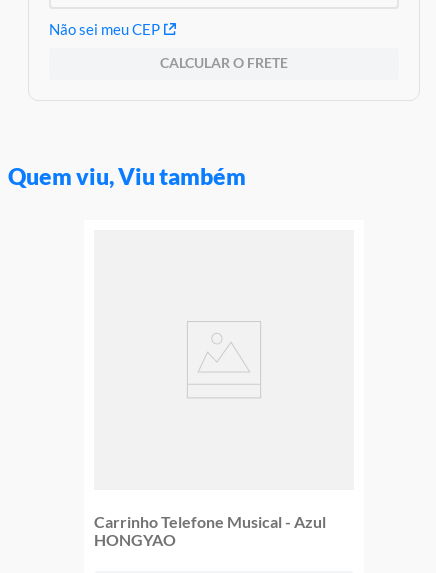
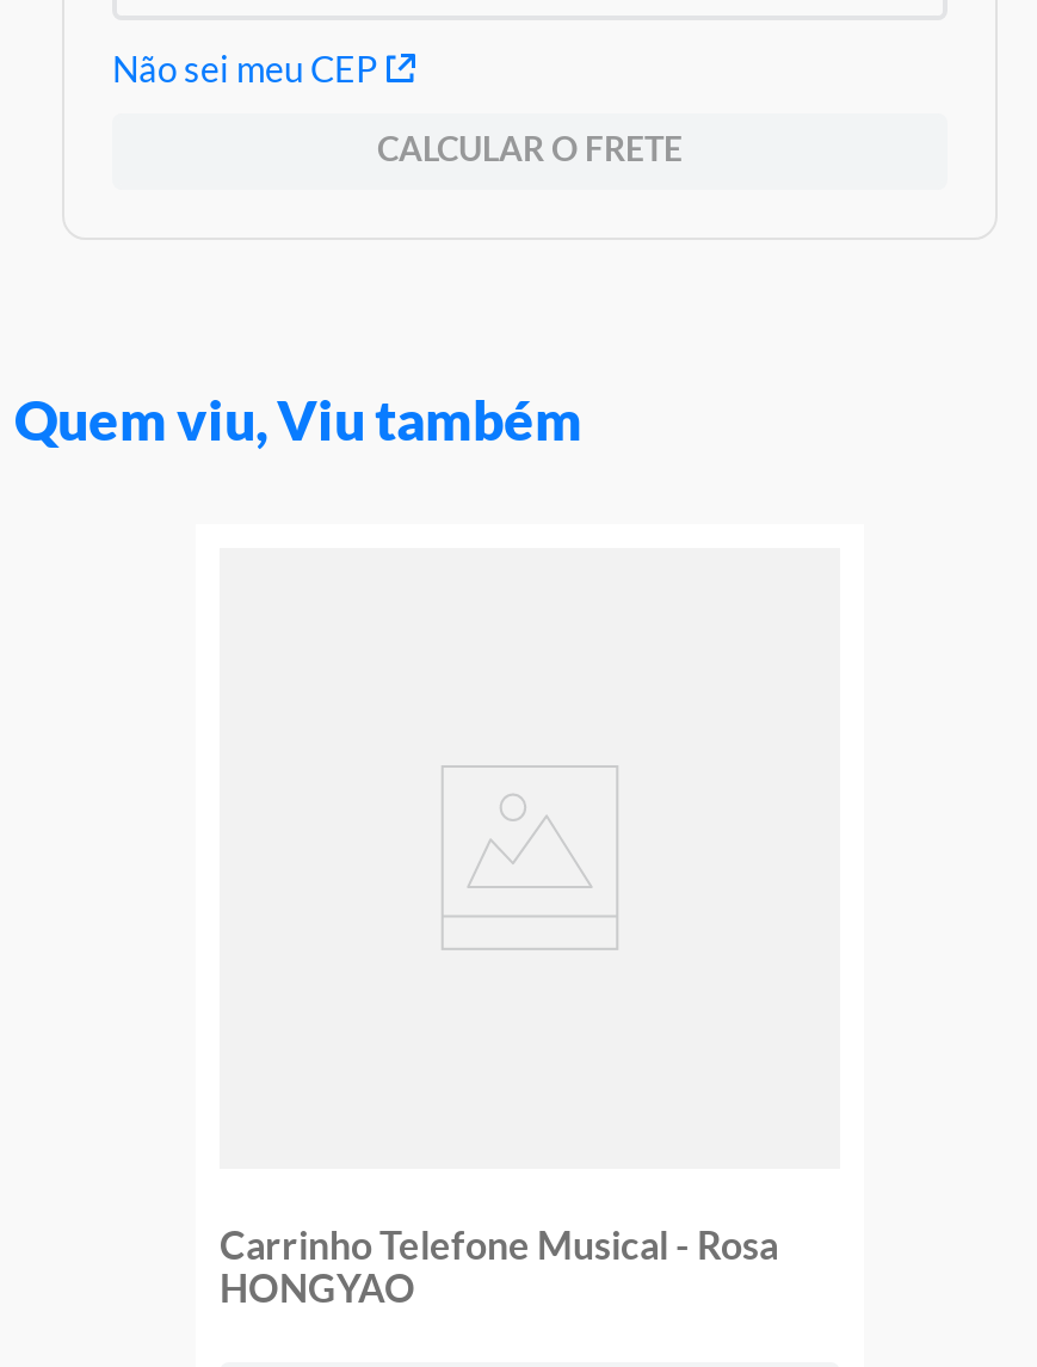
[94,512,326,531] Carrinho Telefone Musical - Azul -> [220,1221,778,1267] Carrinho Telefone Musical - Rosa

